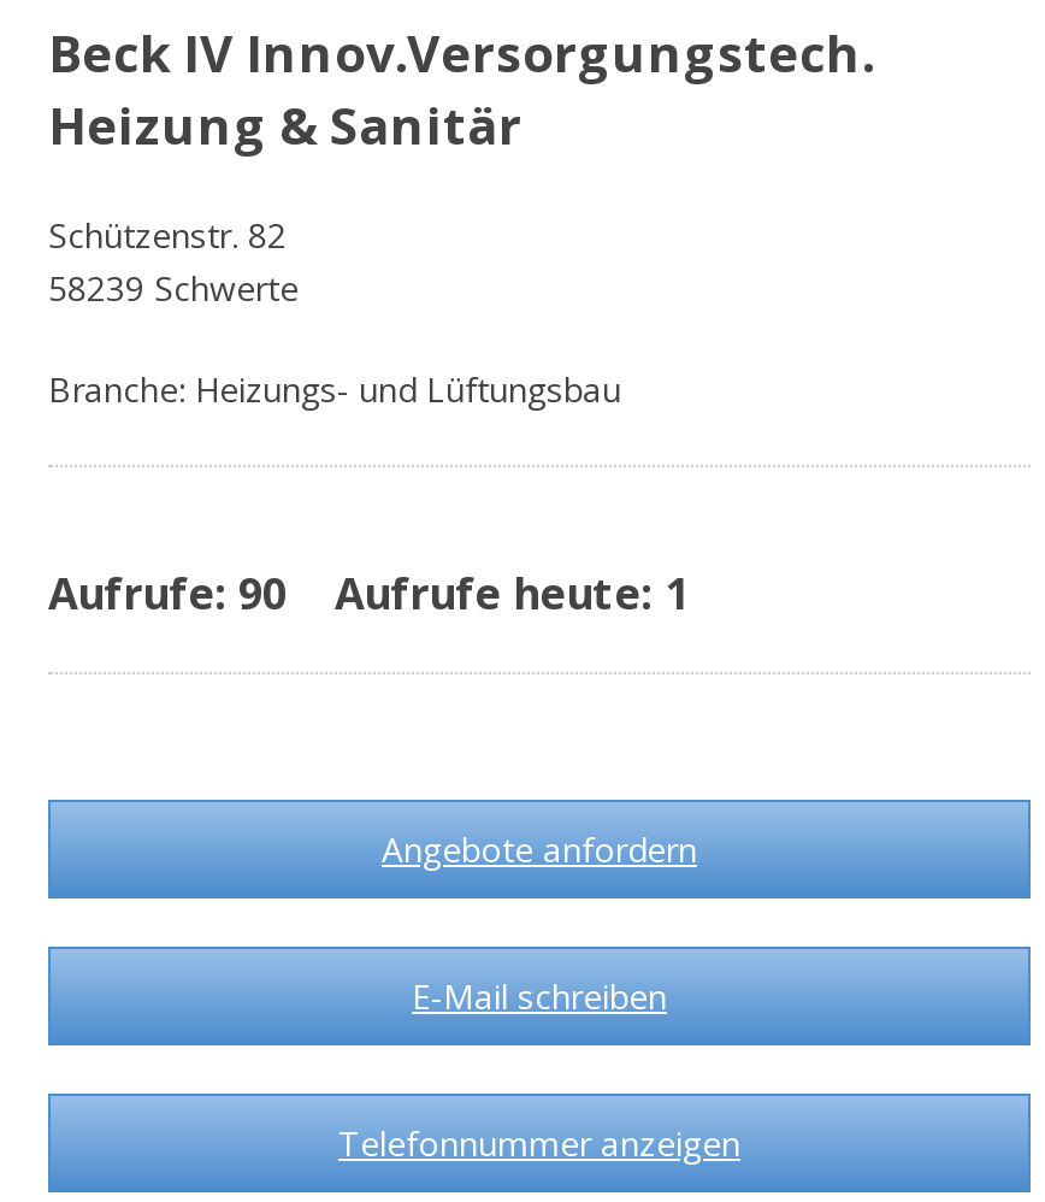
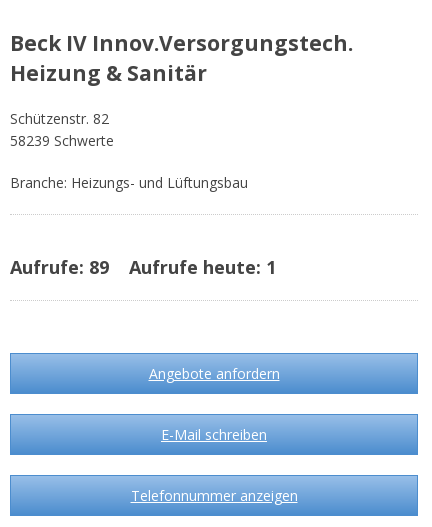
[48,564,689,622] Aufrufe: 90 Aufrufe heute: 1 -> [10,255,276,279] Aufrufe: 89 Aufrufe heute: 1

